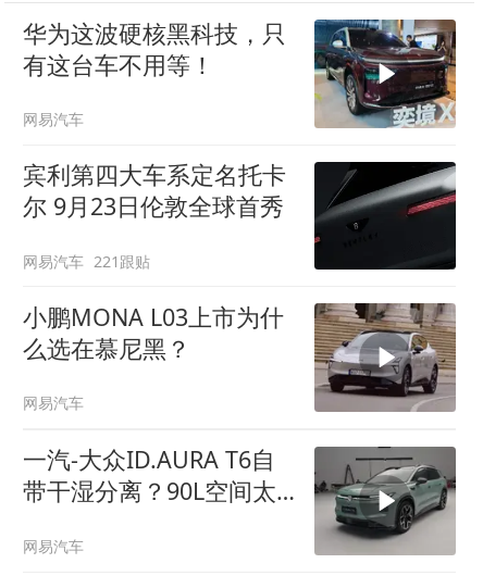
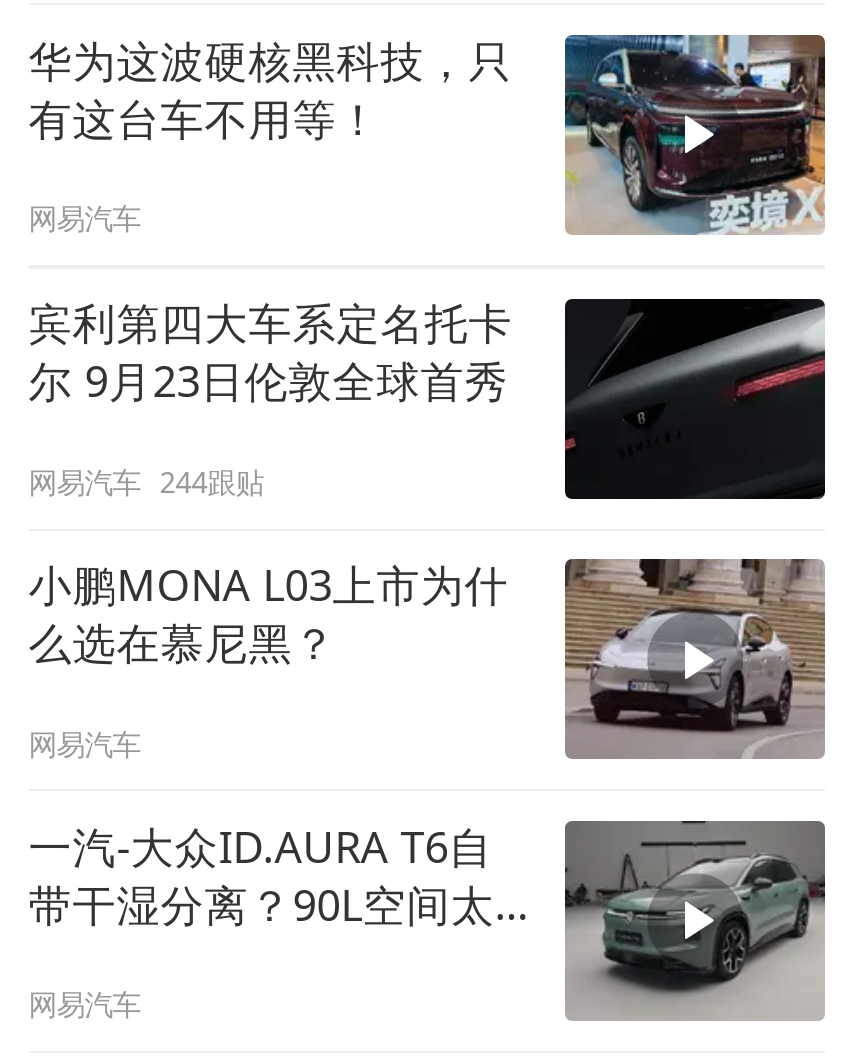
[23,251,150,271] 网易汽车 221跟贴 -> [28,462,264,500] 网易汽车 244跟贴

